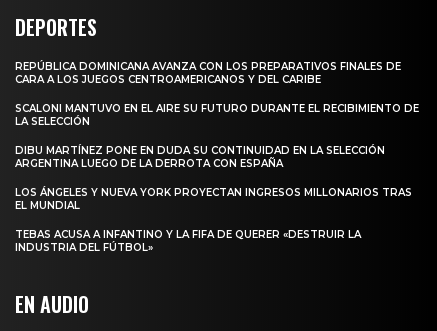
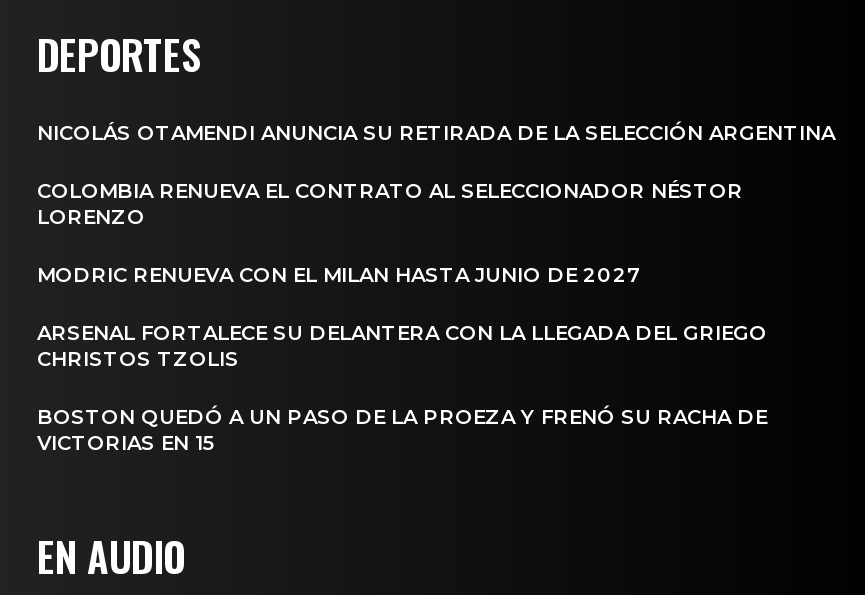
[15,60,401,86] REPÚBLICA DOMINICANA AVANZA CON LOS PREPARATIVOS FINALES DE | CARA A LOS JUEGOS CENTROAMERICANOS Y DEL CARIBE -> [37,119,835,145] NICOLÁS OTAMENDI ANUNCIA SU RETIRADA DE LA SELECCIÓN ARGENTINA
[15,102,419,128] SCALONI MANTUVO EN EL AIRE SU FUTURO DURANTE EL RECIBIMIENTO DE | LA SELECCIÓN -> [37,177,743,229] COLOMBIA RENUEVA EL CONTRATO AL SELECCIONADOR NÉSTOR | LORENZO
[15,144,385,170] DIBU MARTÍNEZ PONE EN DUDA SU CONTINUIDAD EN LA SELECCIÓN | ARGENTINA LUEGO DE LA DERROTA CON ESPAÑA -> [37,261,641,287] MODRIC RENUEVA CON EL MILAN HASTA JUNIO DE 2027
[15,186,412,212] LOS ÁNGELES Y NUEVA YORK PROYECTAN INGRESOS MILLONARIOS TRAS | EL MUNDIAL -> [37,319,767,371] ARSENAL FORTALECE SU DELANTERA CON LA LLEGADA DEL GRIEGO | CHRISTOS TZOLIS
[15,228,361,254] TEBAS ACUSA A INFANTINO Y LA FIFA DE QUERER «DESTRUIR LA | INDUSTRIA DEL FÚTBOL» -> [37,403,767,455] BOSTON QUEDÓ A UN PASO DE LA PROEZA Y FRENÓ SU RACHA DE | VICTORIAS EN 15

